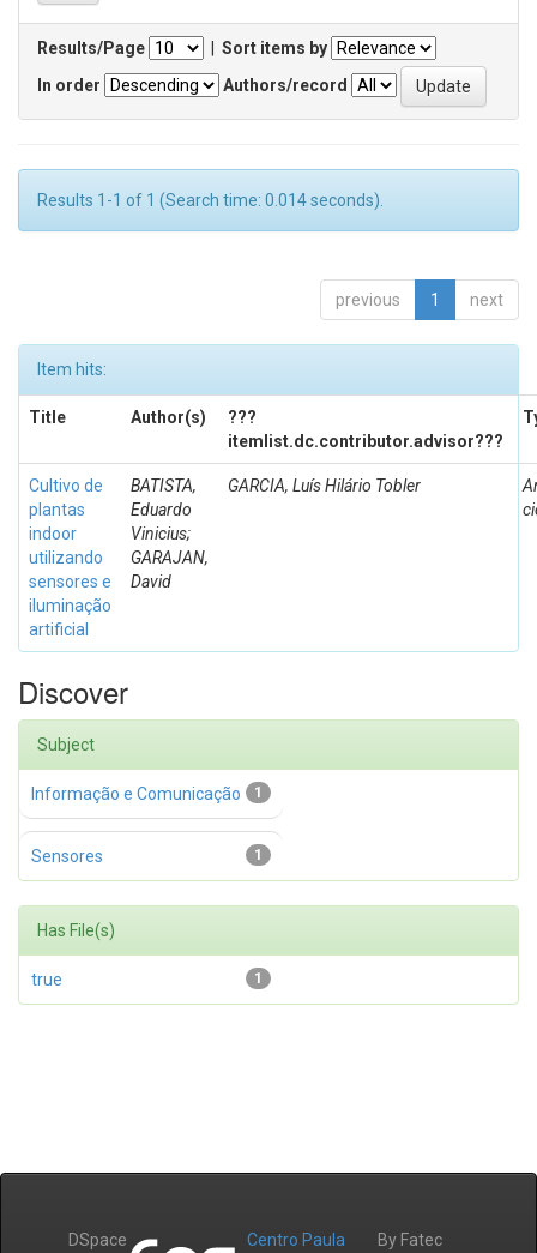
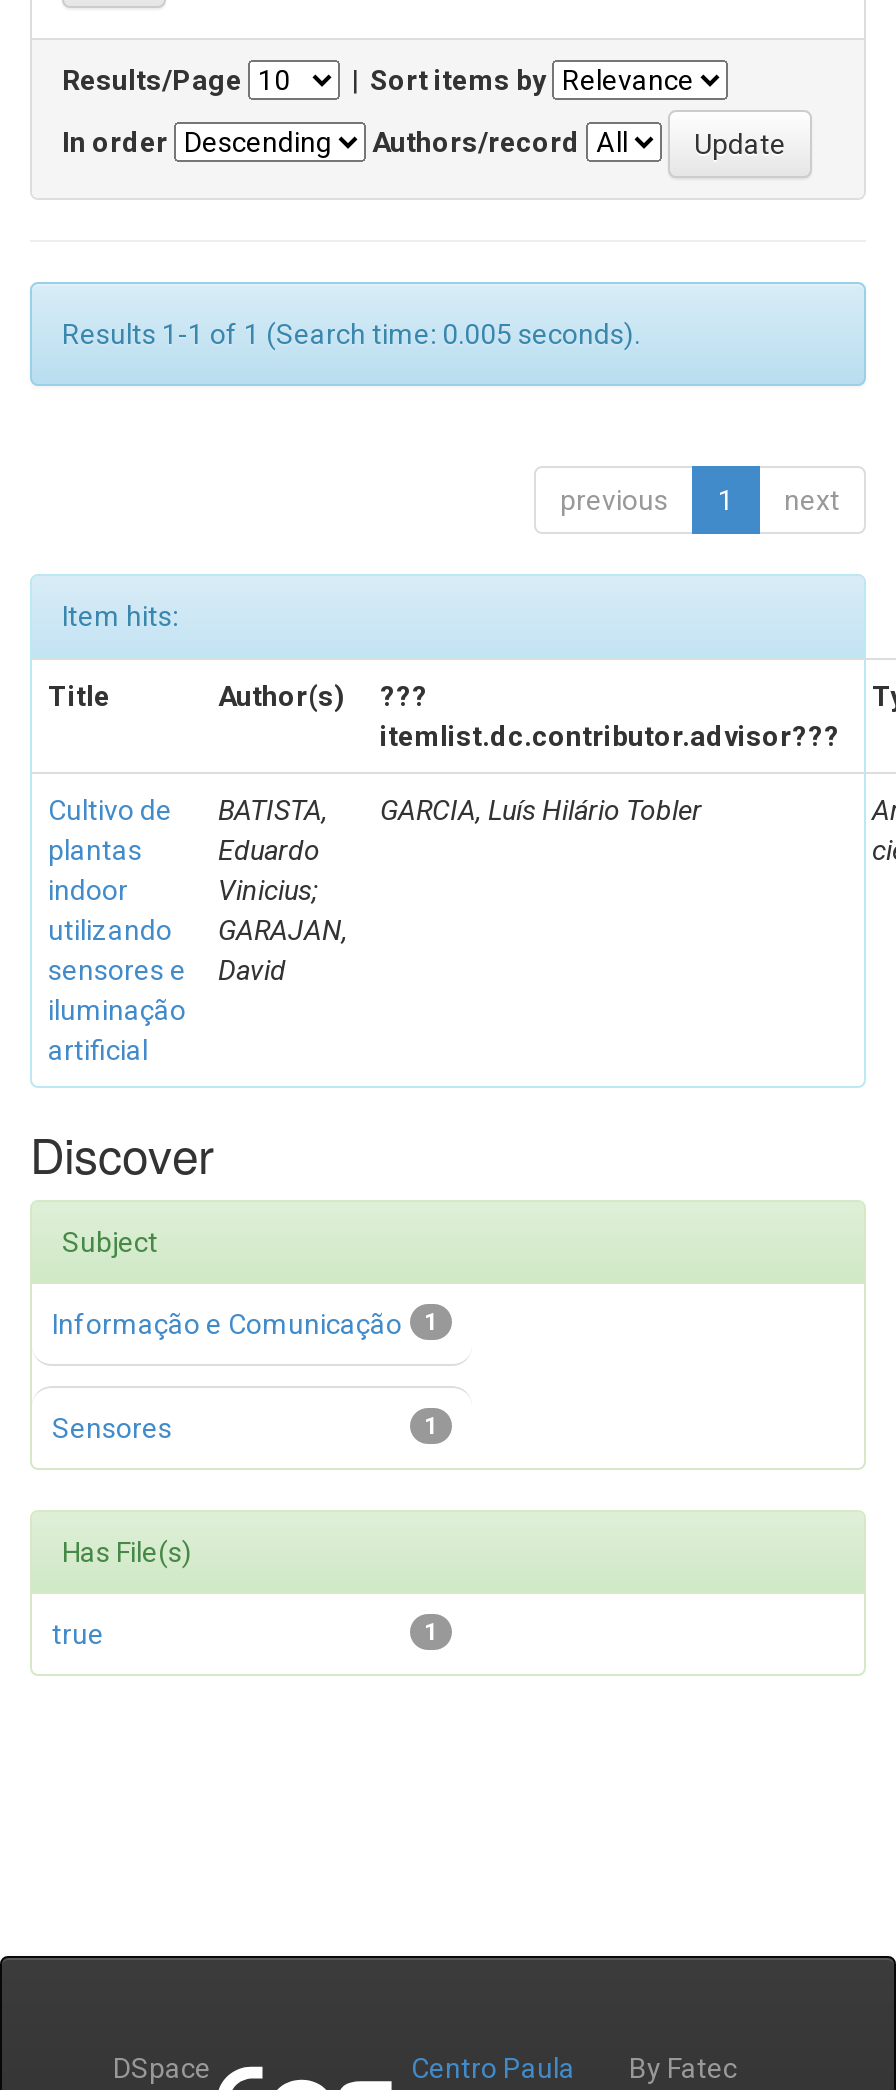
[37,191,384,210] Results 1-1 of 1 (Search time: 0.014 seconds). -> [62,318,640,350] Results 1-1 of 1 (Search time: 0.005 seconds).

